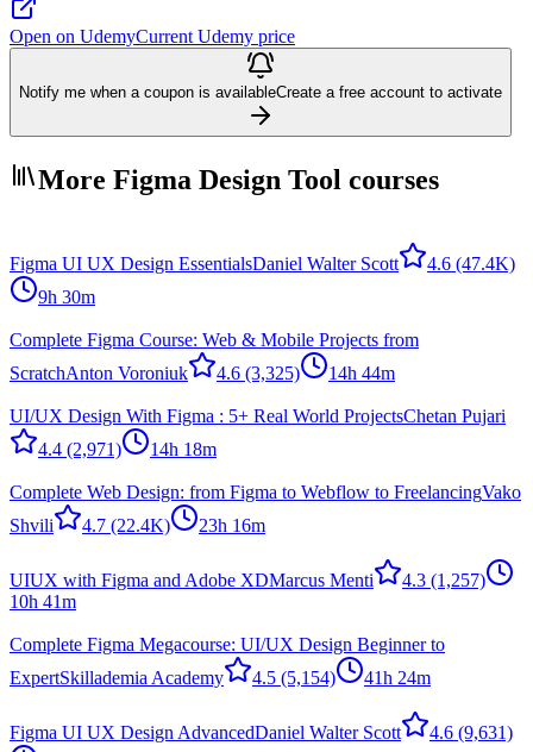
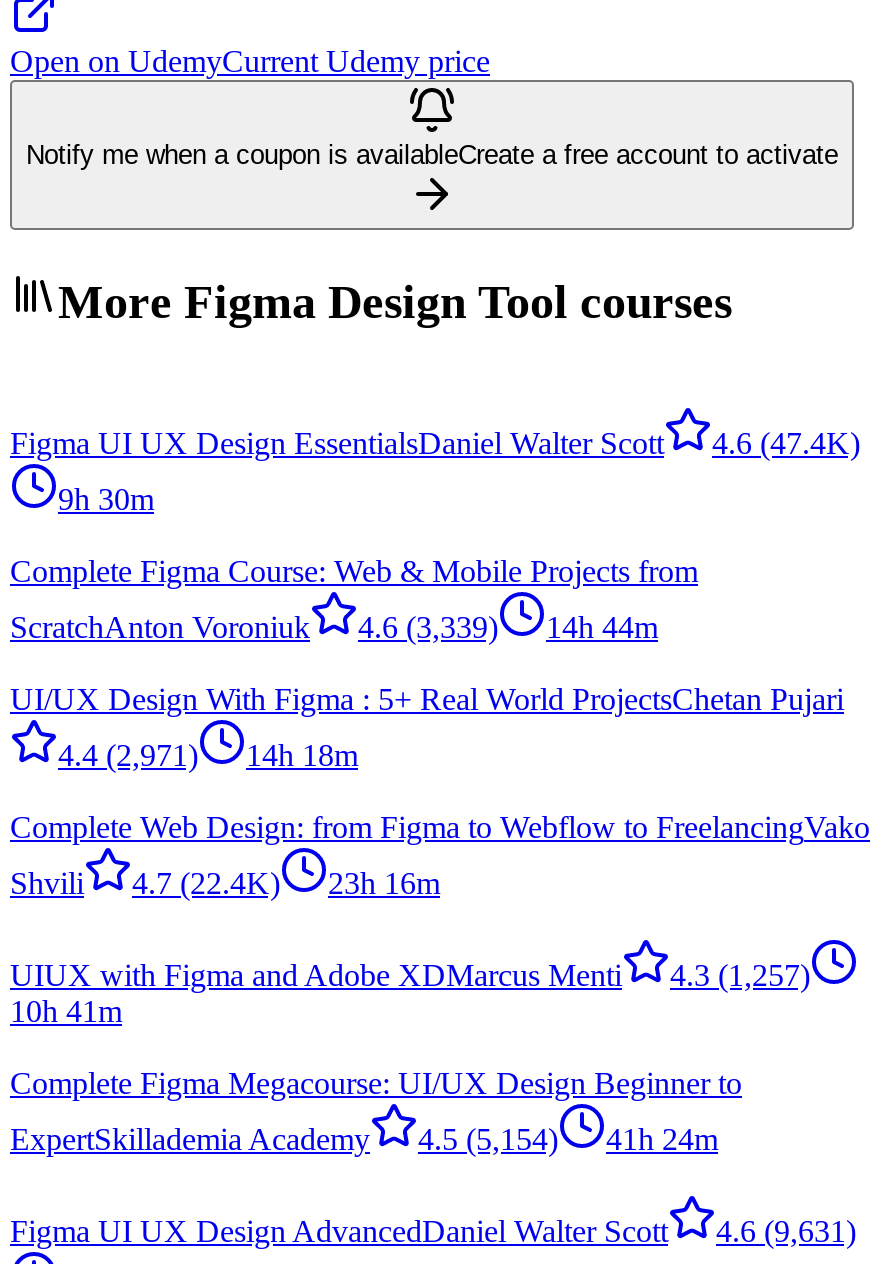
[10,362,395,383] ScratchAnton Voroniuk 4.6 (3,325) 14h 44m -> [10,609,658,643] ScratchAnton Voroniuk 4.6 (3,339) 14h 44m

